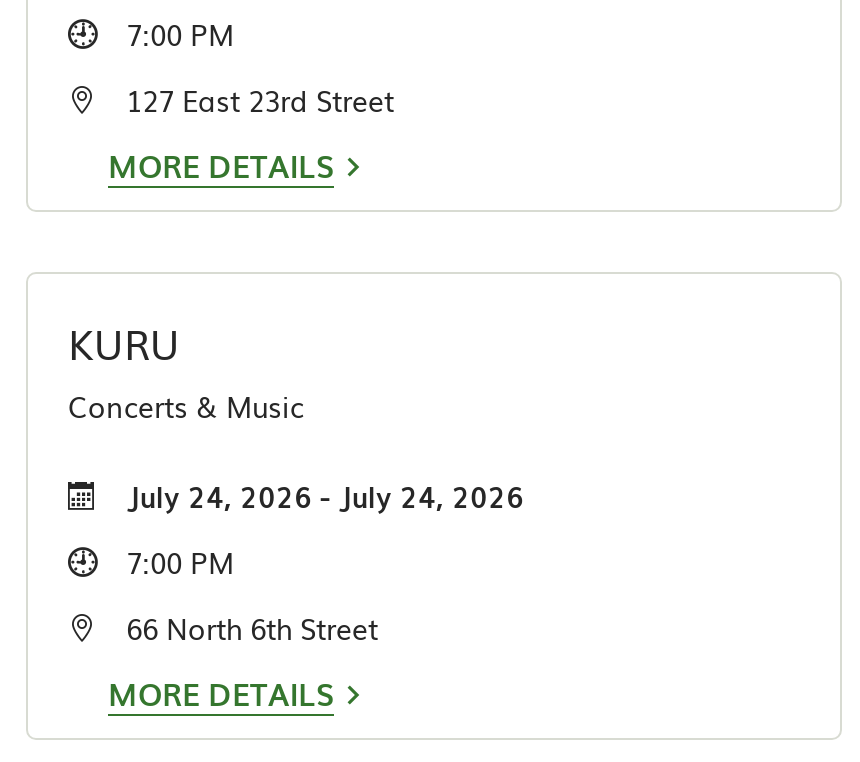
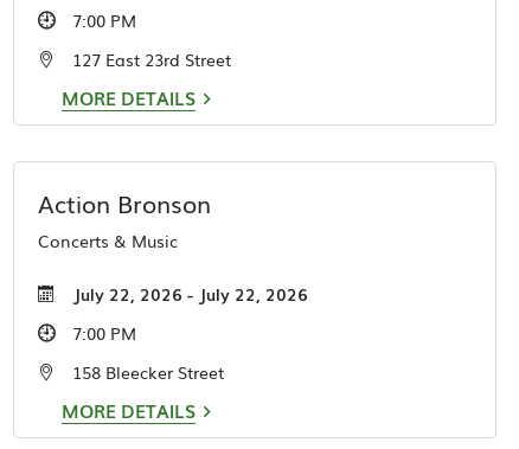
[68,312,180,372] KURU -> [38,185,211,220] Action Bronson
[126,475,524,515] July 24, 2026 - July 24, 2026 -> [72,281,308,305] July 22, 2026 - July 22, 2026
[126,607,378,647] 66 North 6th Street -> [72,360,224,383] 158 Bleecker Street

